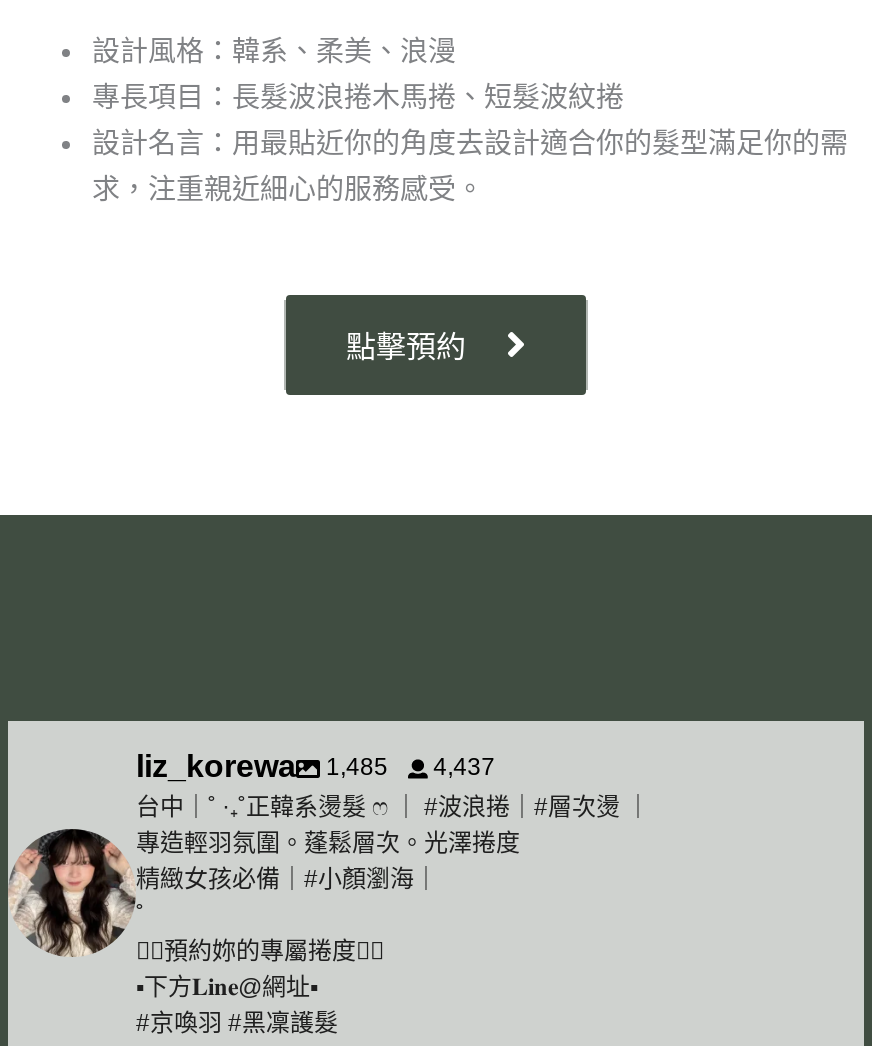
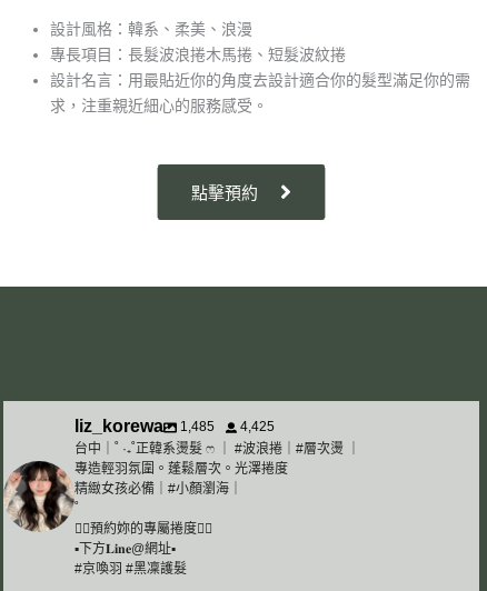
[136,749,495,783] liz_korewa 1,485 4,437 -> [74,417,274,435] liz_korewa 1,485 4,425

